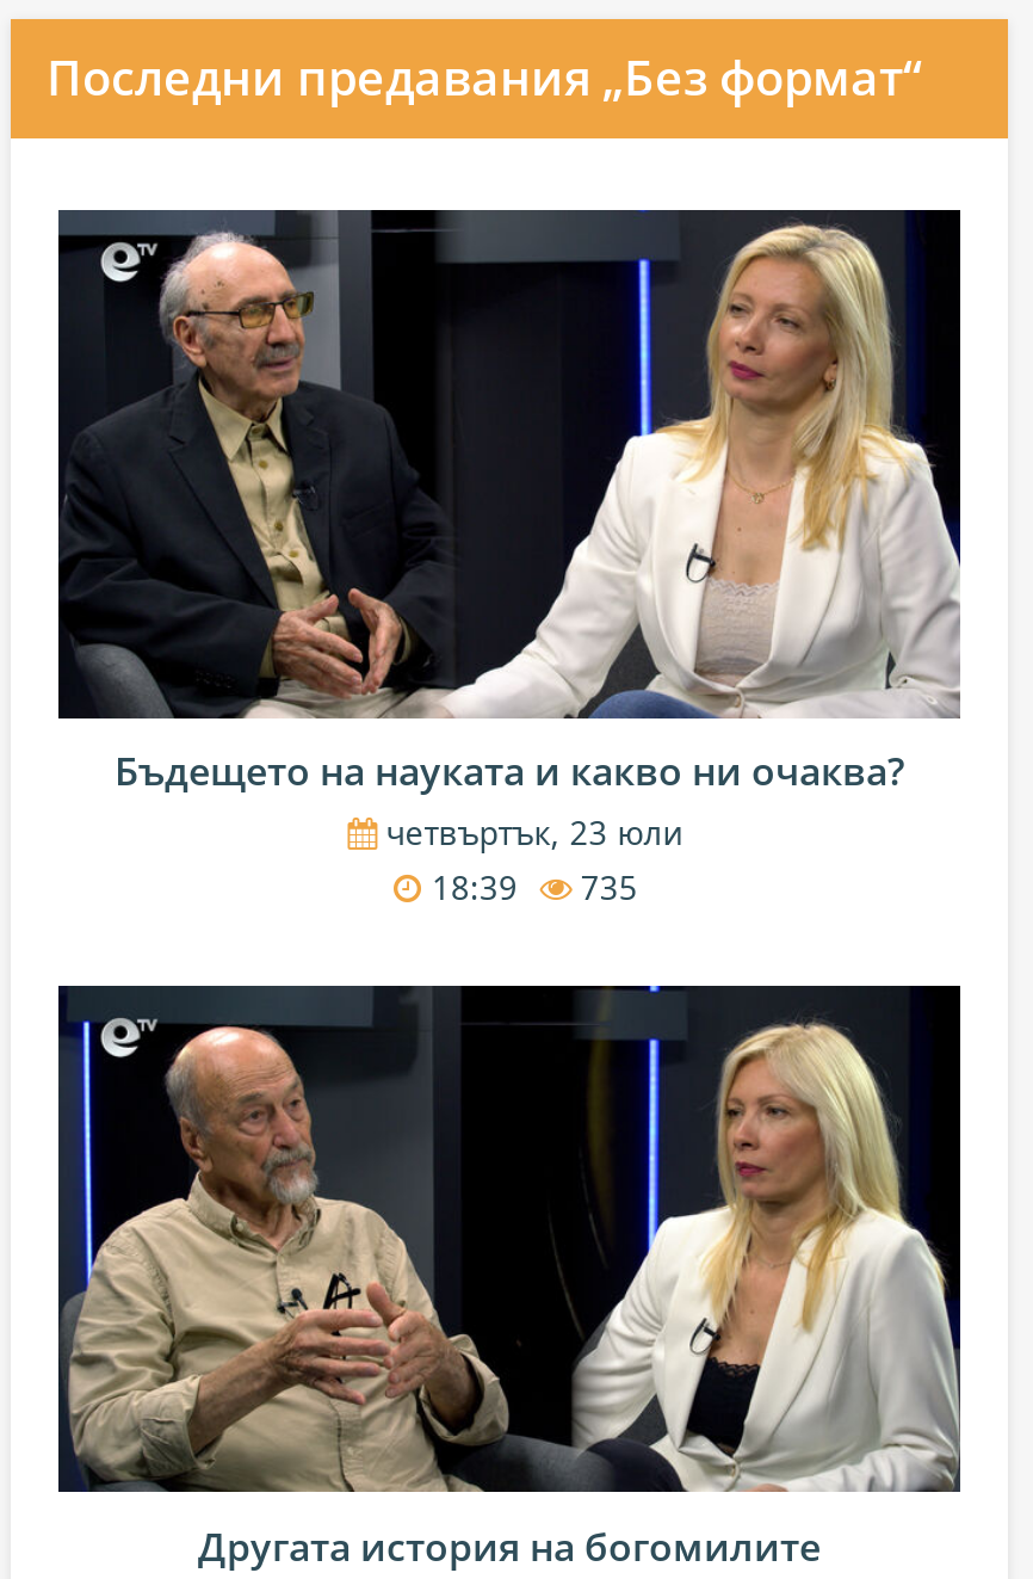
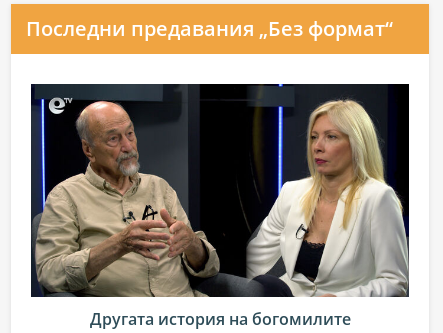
[58,208,960,909] [image] | Бъдещето на науката и какво ни очаква? | четвъртък, 23 юли | 18:39 | 735 -> none

